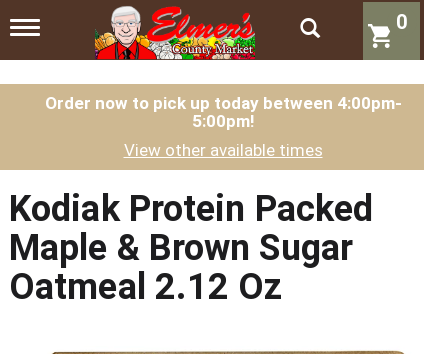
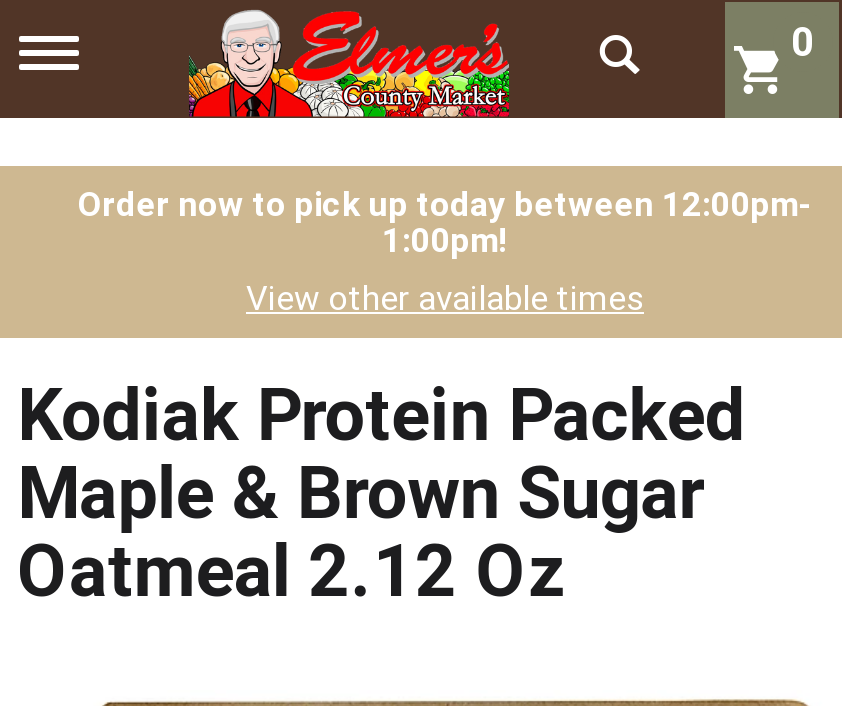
[44,93,401,131] Order now to pick up today between 4:00pm- | 5:00pm! -> [78,185,812,261] Order now to pick up today between 12:00pm- | 1:00pm!

